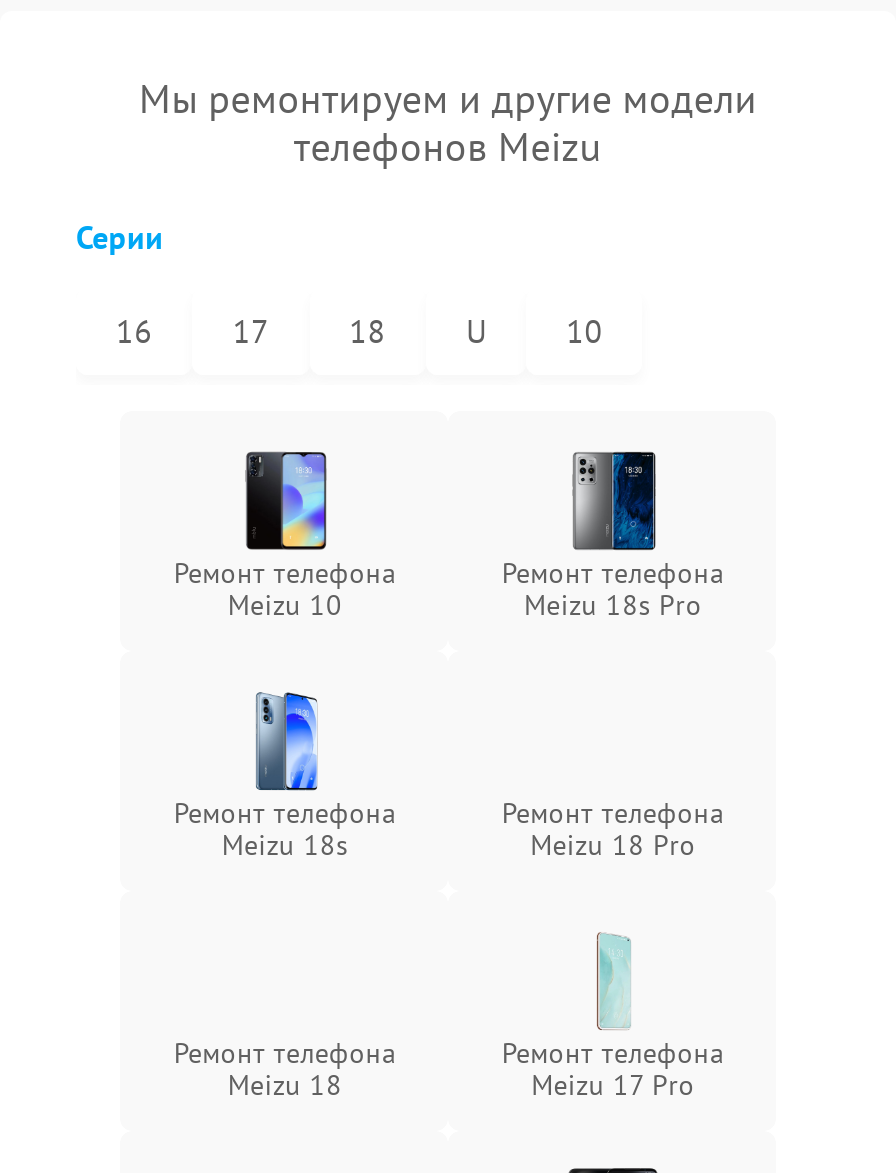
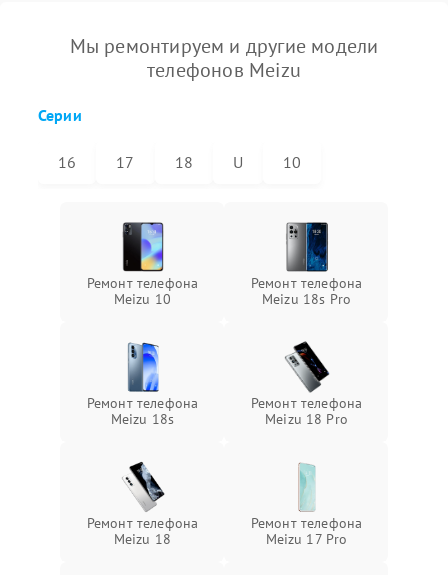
none -> [284,341,330,391] [image]
none -> [125,461,165,511] [image]

